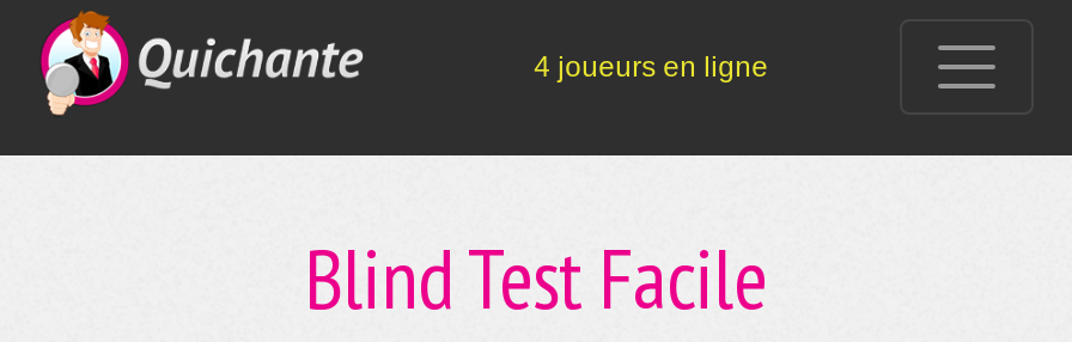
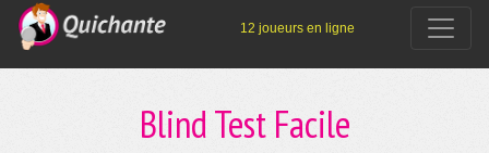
[534,50,769,84] 4 joueurs en ligne -> [240,21,354,36] 12 joueurs en ligne

